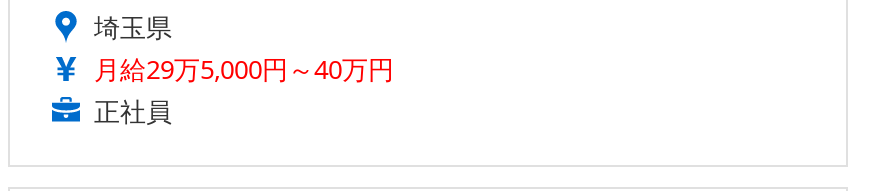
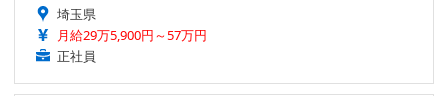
[94,51,394,87] 月給29万5,000円～40万円 -> [57,26,207,44] 月給29万5,900円～57万円

